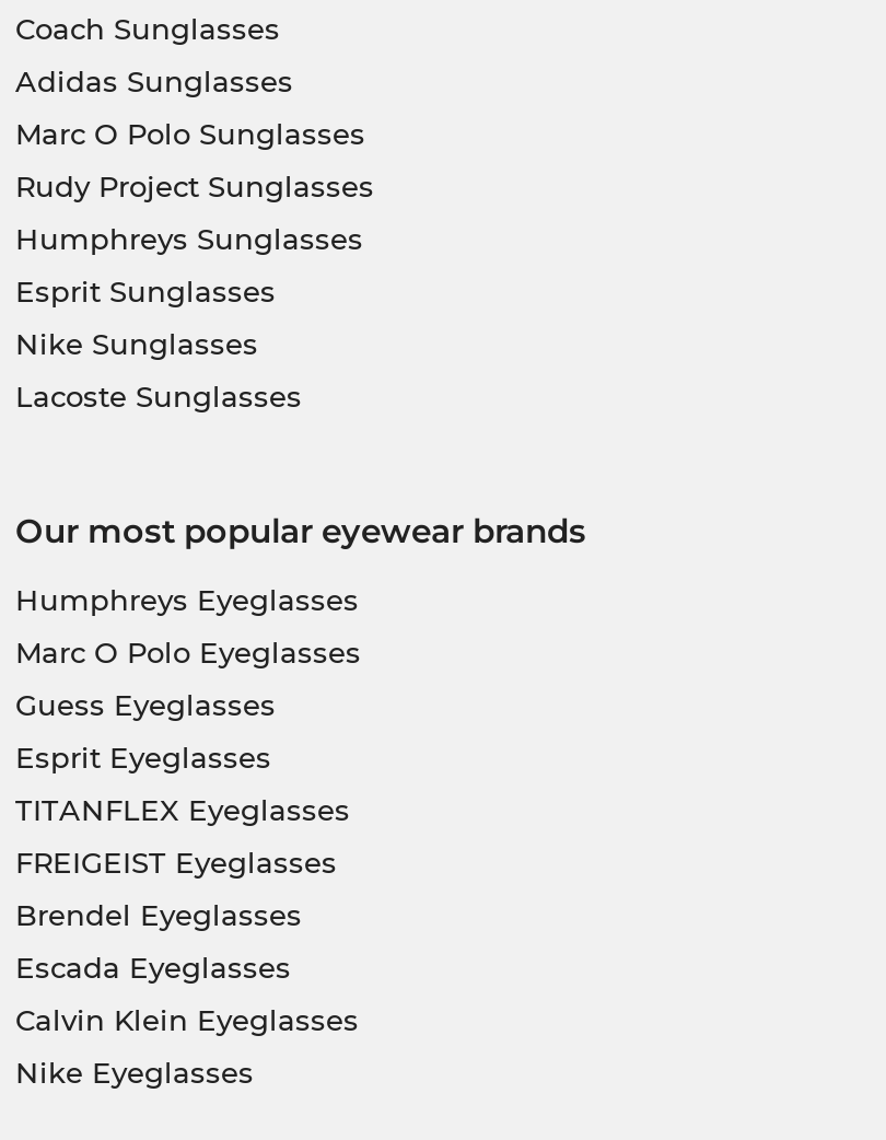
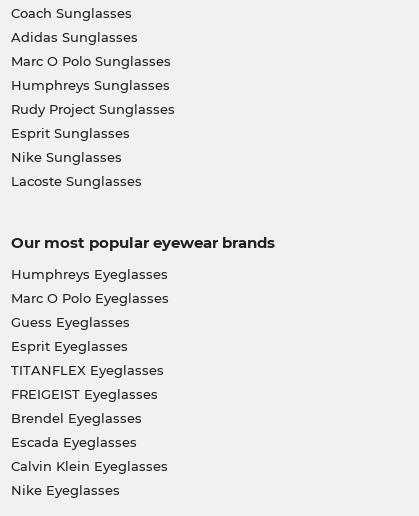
moved [15,168,374,203] -> [10,101,174,117]: Rudy Project Sunglasses
moved [15,221,363,256] -> [10,77,169,93]: Humphreys Sunglasses

